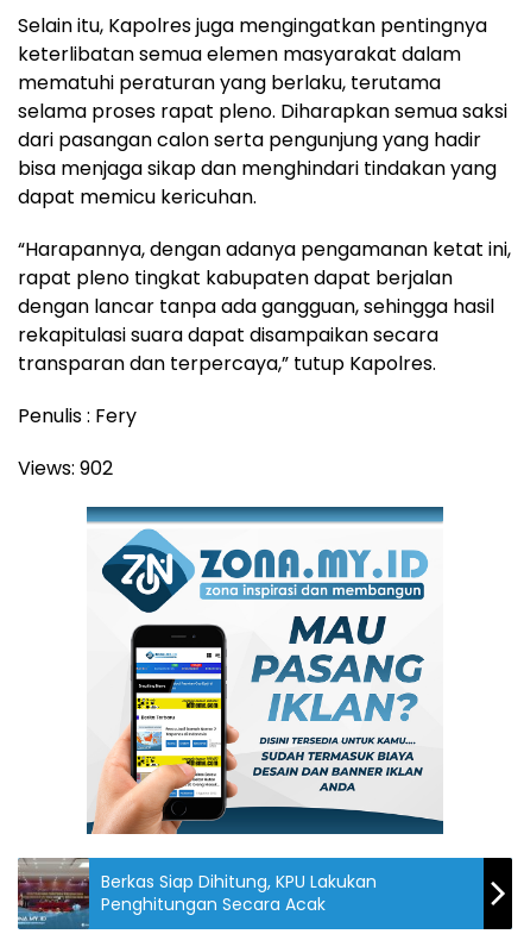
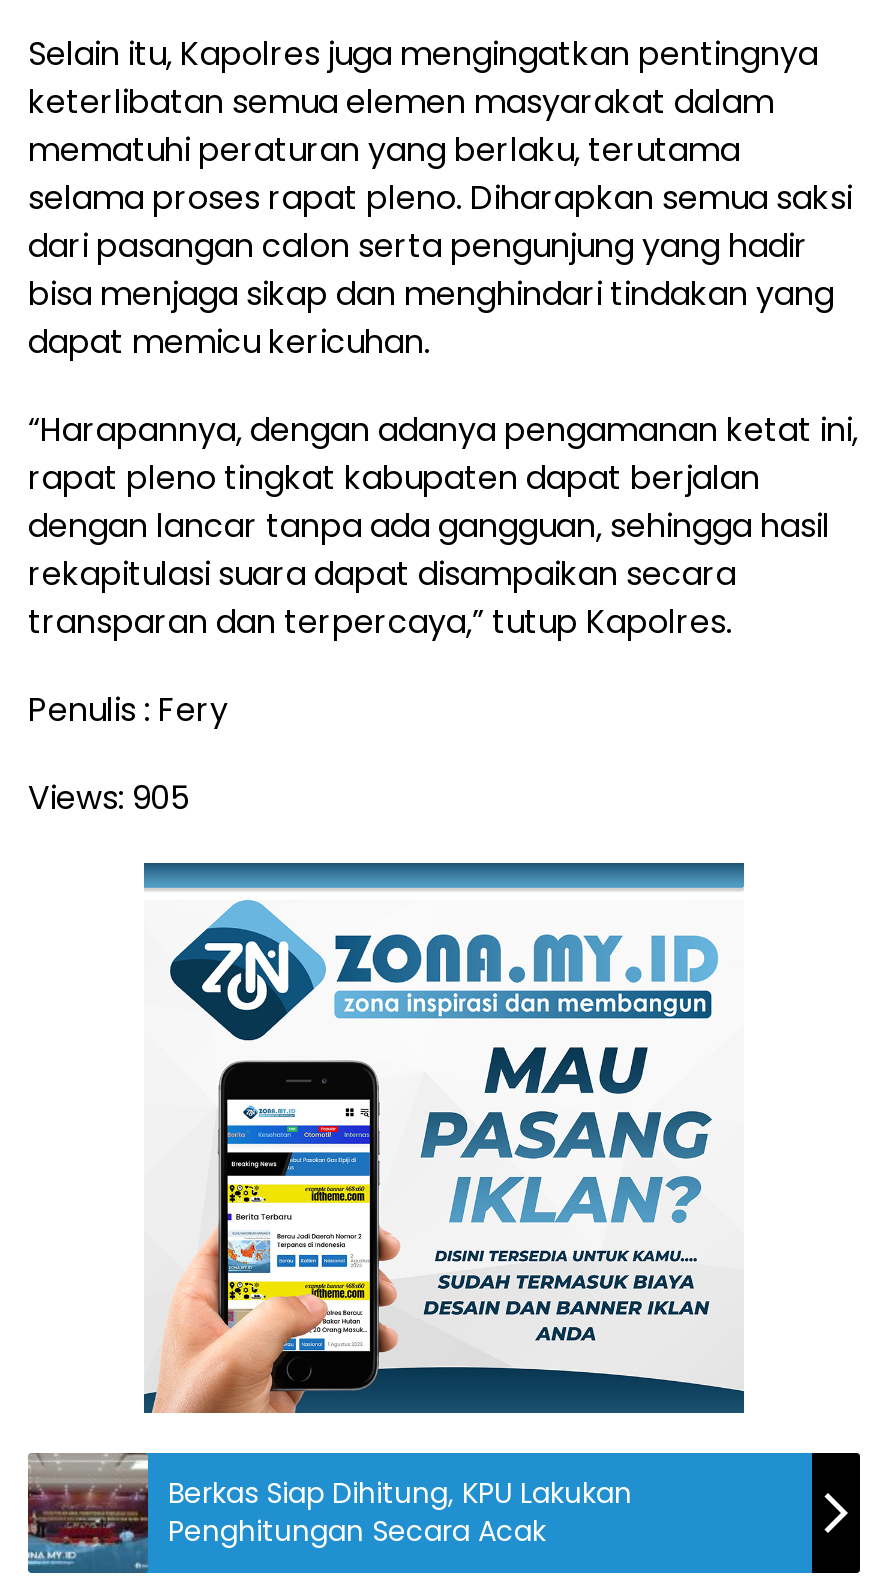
[18,454,113,482] Views: 902 -> [28,775,190,821] Views: 905

